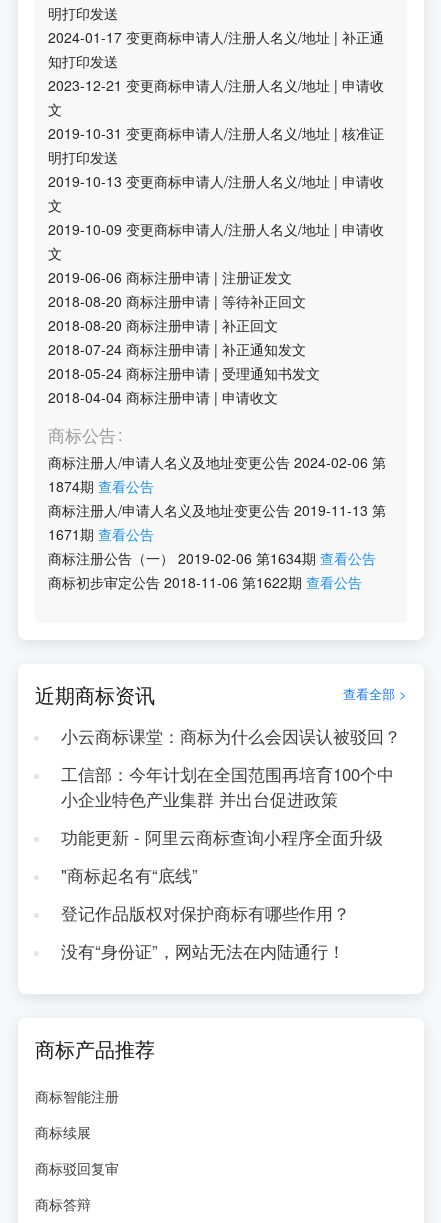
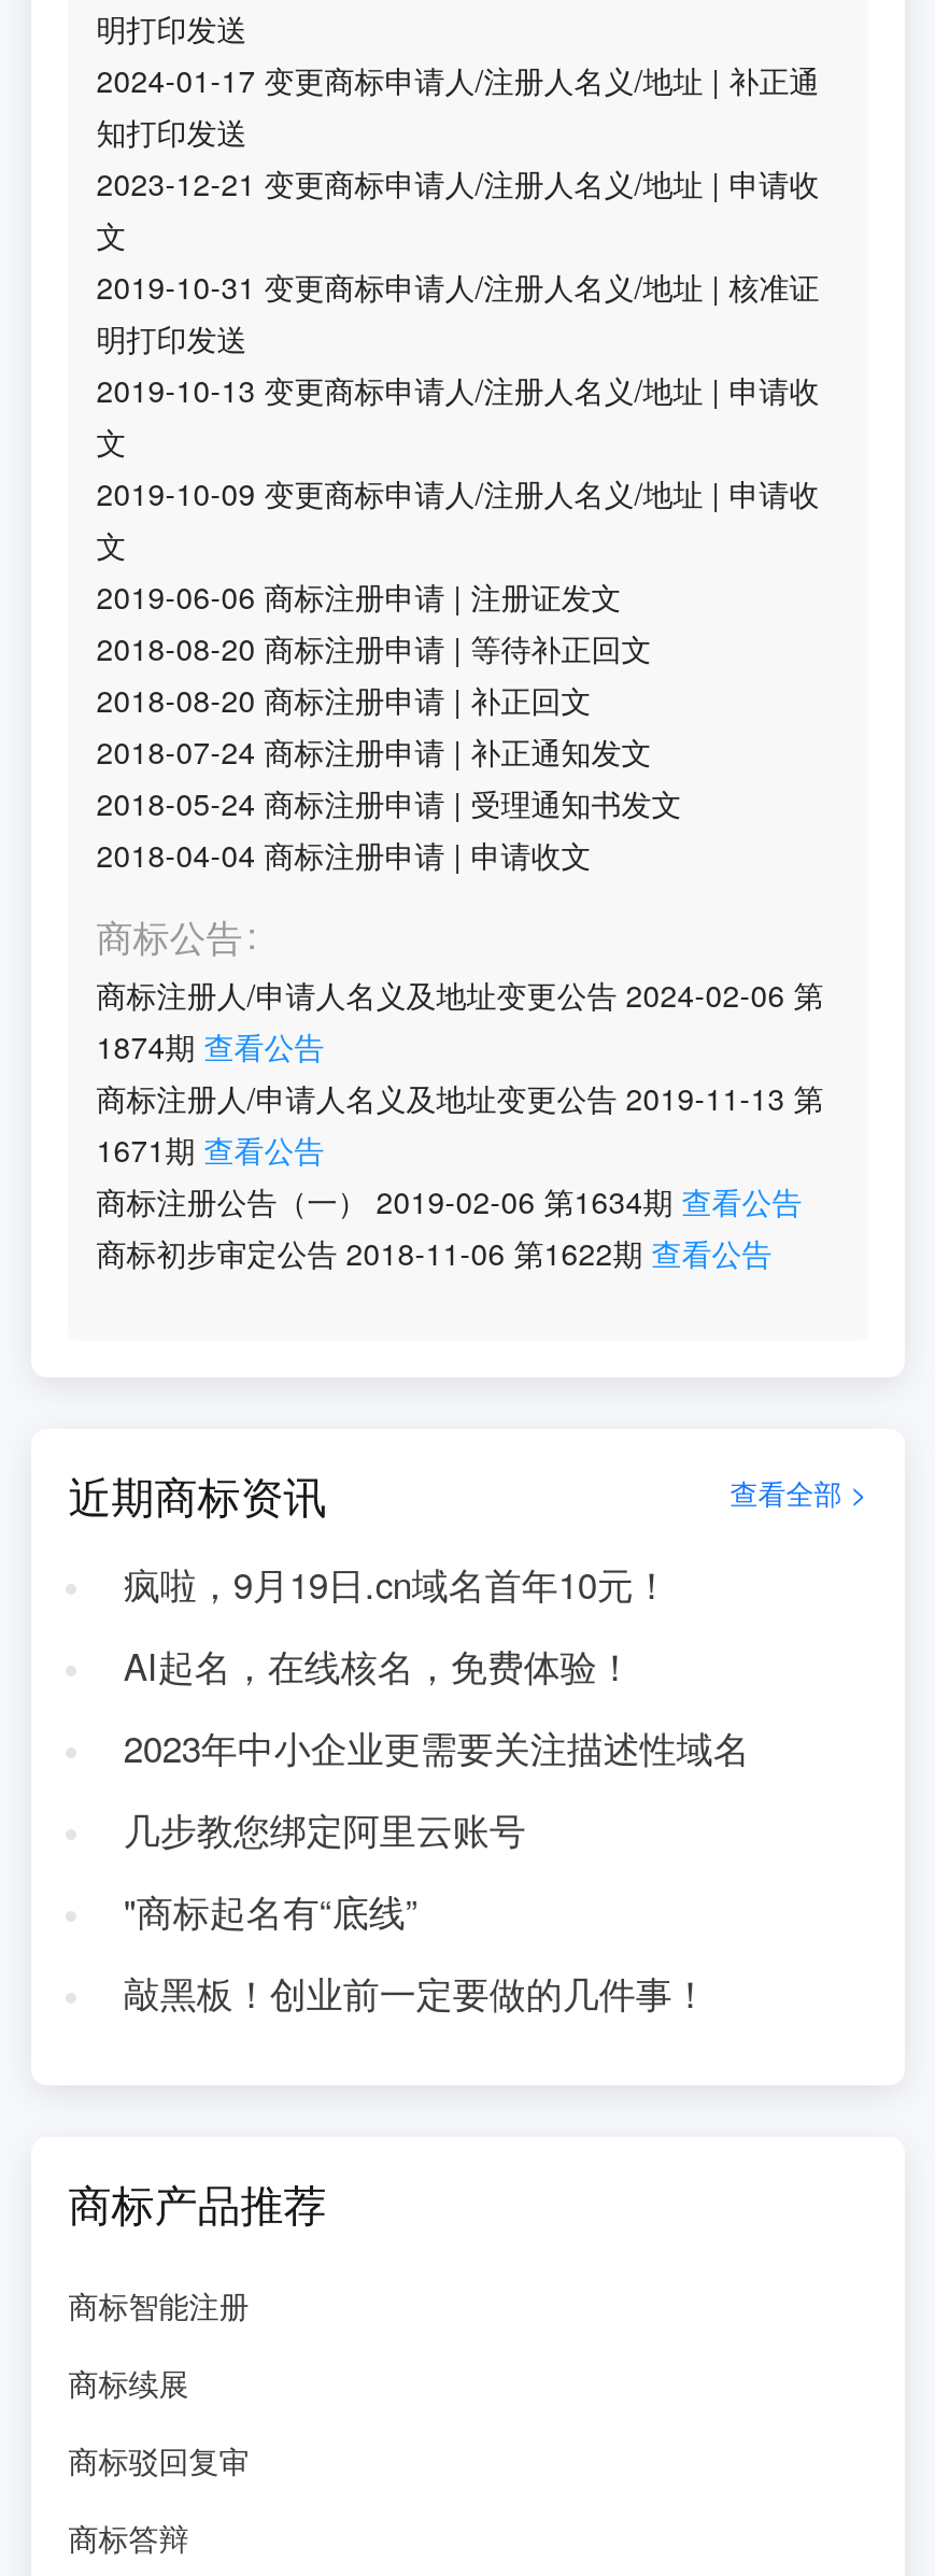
[61,724,401,849] 小云商标课堂：商标为什么会因误认被驳回？ | 工信部：今年计划在全国范围再培育100个中 | 小企业特色产业集群 并出台促进政策 | 功能更新 - 阿里云商标查询小程序全面升级 -> [123,1558,750,1855] 疯啦，9月19日.cn域名首年10元！ | AI起名，在线核名，免费体验！ | 2023年中小企业更需要关注描述性域名 | 几步教您绑定阿里云账号
[61,901,350,963] 登记作品版权对保护商标有哪些作用？ | 没有“身份证”，网站无法在内陆通行！ -> [123,1967,709,2018] 敲黑板！创业前一定要做的几件事！

